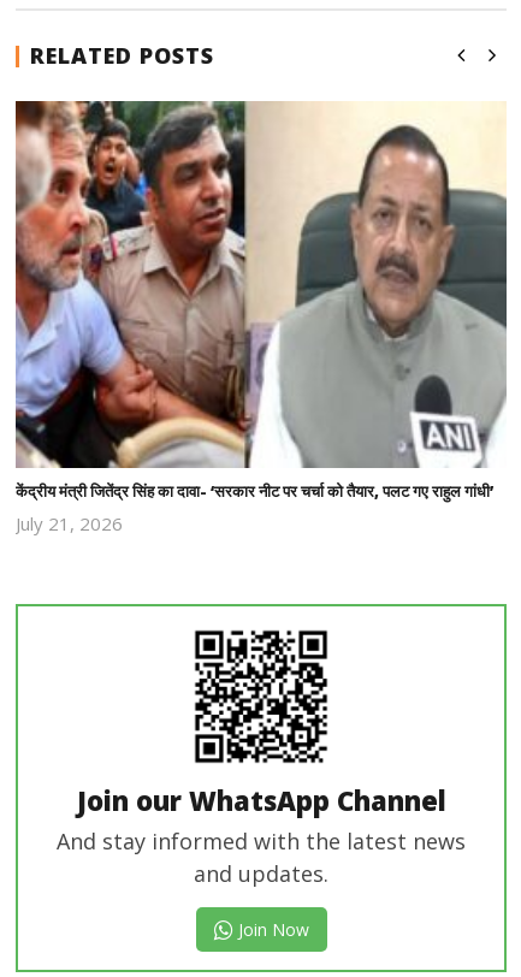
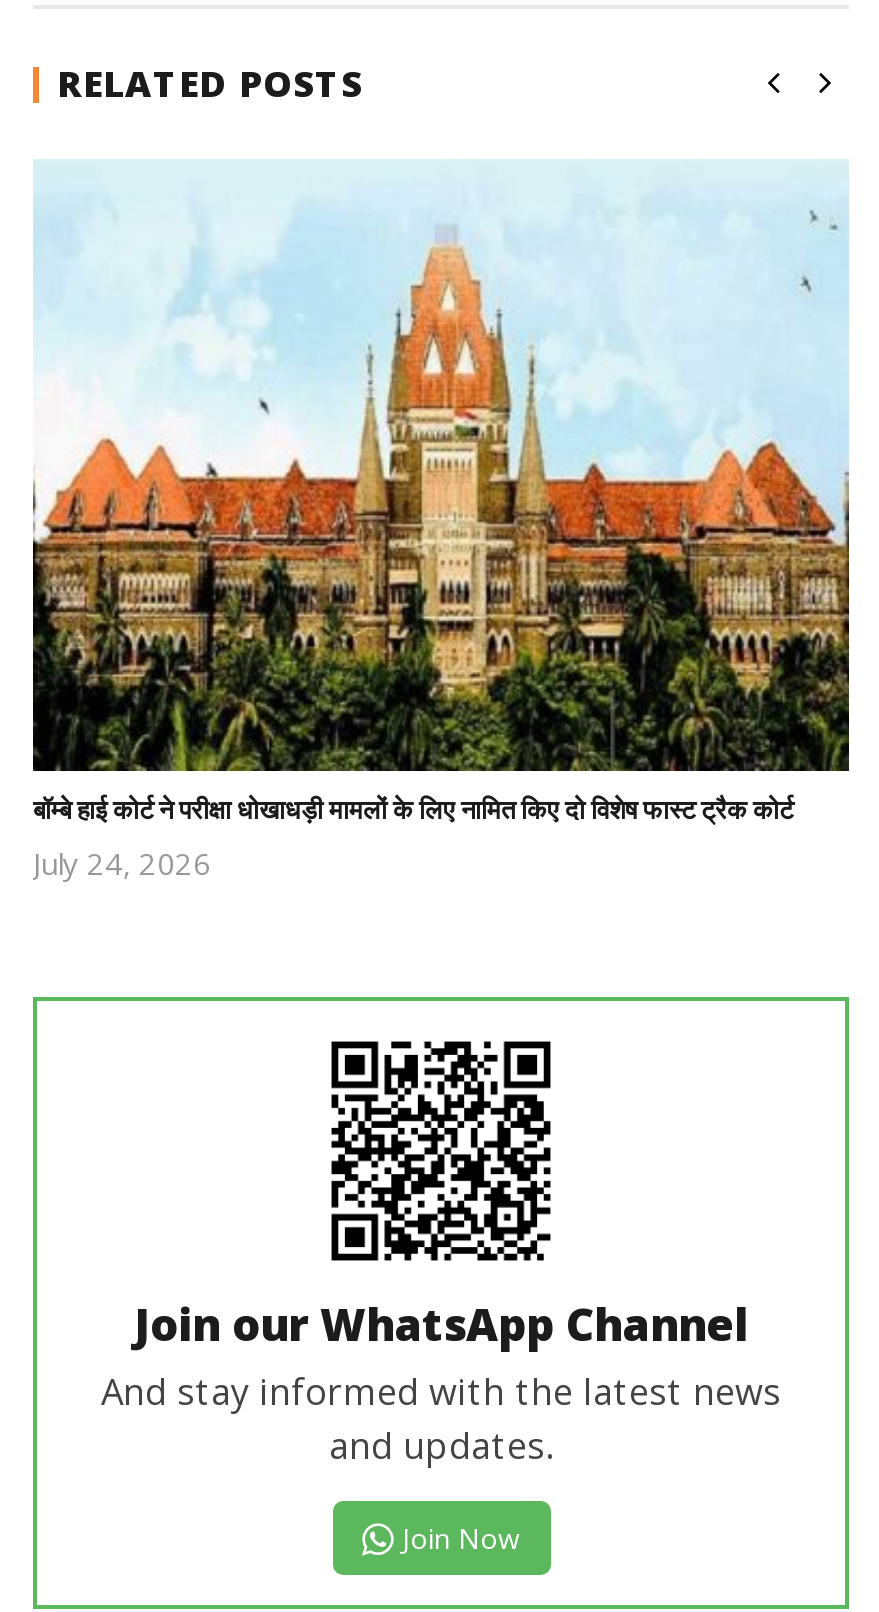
[14,100,508,535] [image] | केंद्रीय मंत्री जितेंद्र सिंह का दावा- ‘सरकार नीट पर चर्चा को तैयार, पलट गए राहुल गांधी’ | July 21, 2026 -> [31,161,851,883] [image] | बॉम्बे हाई कोर्ट ने परीक्षा धोखाधड़ी मामलों के लिए नामित किए दो विशेष फास्ट ट्रैक कोर्ट | July 24, 2026

